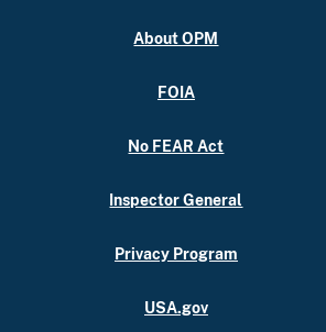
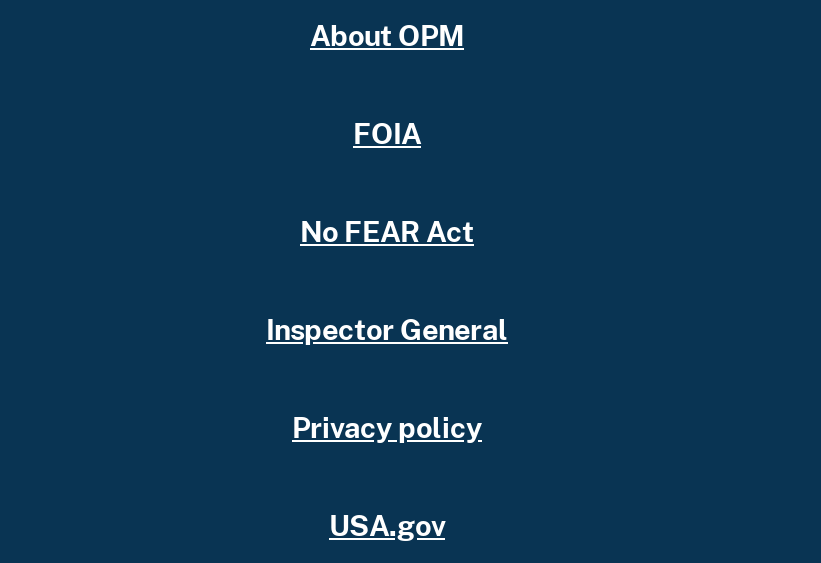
[115,244,238,263] Privacy Program -> [292,410,482,444] Privacy policy

